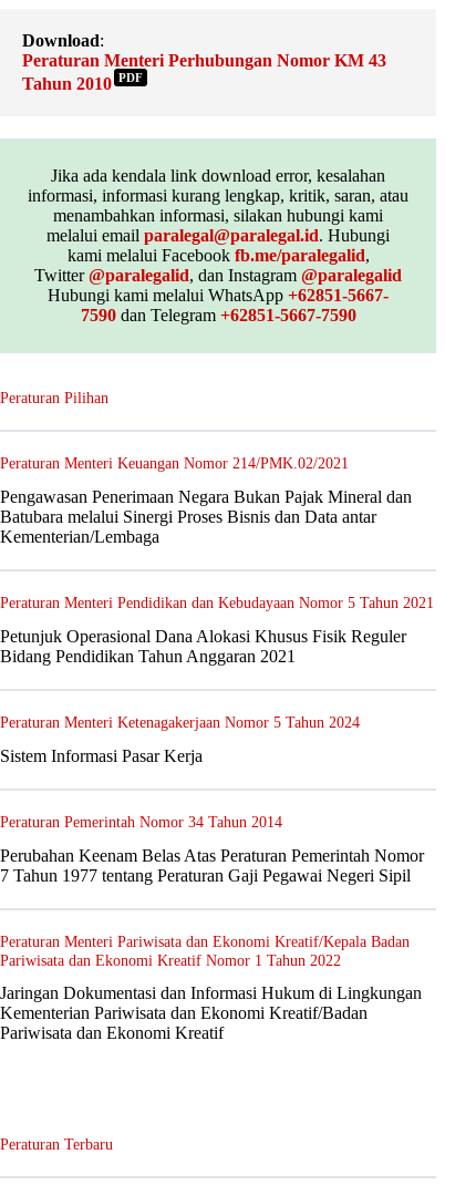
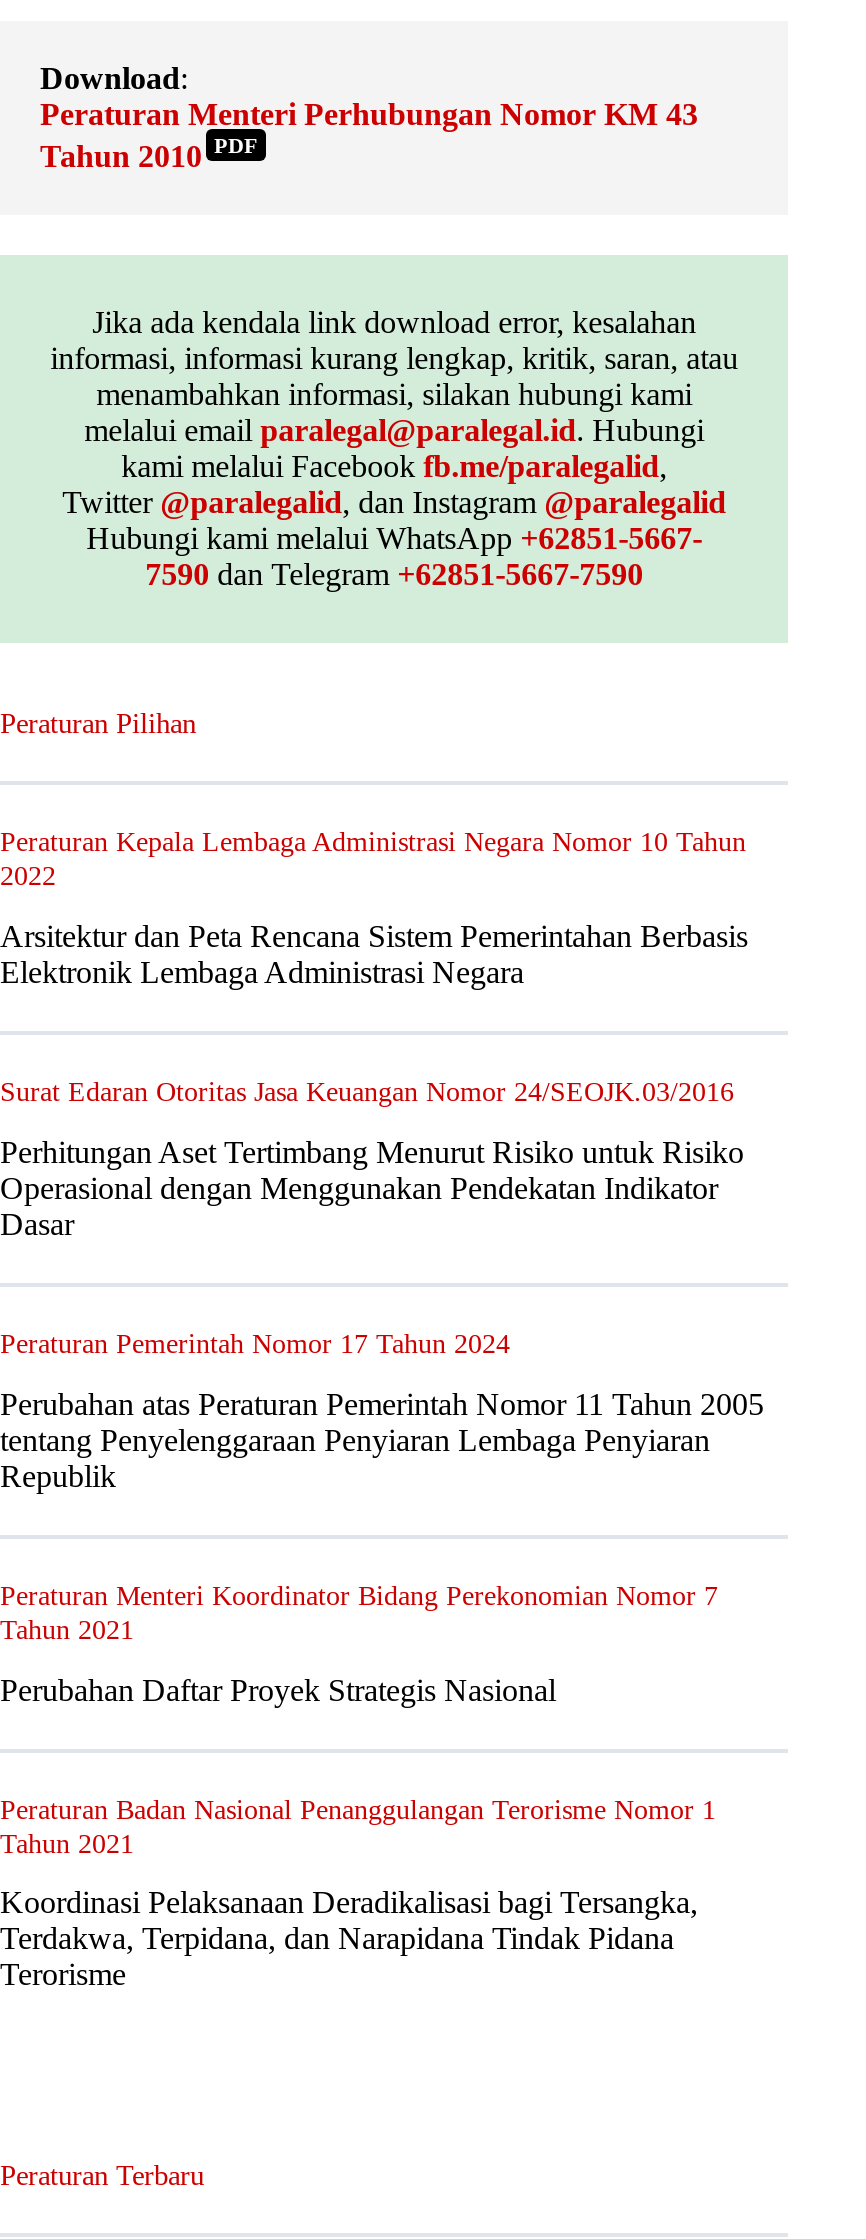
[0,455,349,472] Peraturan Menteri Keuangan Nomor 214/PMK.02/2021 -> [0,826,746,892] Peraturan Kepala Lembaga Administrasi Negara Nomor 10 Tahun | 2022
[0,488,412,546] Pengawasan Penerimaan Negara Bukan Pajak Mineral dan | Batubara melalui Sinergi Proses Bisnis dan Data antar | Kementerian/Lembaga -> [0,919,748,989] Arsitektur dan Peta Rencana Sistem Pemerintahan Berbasis | Elektronik Lembaga Administrasi Negara
[0,594,434,612] Peraturan Menteri Pendidikan dan Kebudayaan Nomor 5 Tahun 2021 -> [0,1075,734,1107] Surat Edaran Otoritas Jasa Keuangan Nomor 24/SEOJK.03/2016
[0,627,406,666] Petunjuk Operasional Dana Alokasi Khusus Fisik Reguler | Bidang Pendidikan Tahun Anggaran 2021 -> [0,1135,744,1241] Perhitungan Aset Tertimbang Menurut Risiko untuk Risiko | Operasional dengan Menggunakan Pendekatan Indikator | Dasar
[0,713,360,731] Peraturan Menteri Ketenagakerjaan Nomor 5 Tahun 2024 -> [0,1327,510,1359] Peraturan Pemerintah Nomor 17 Tahun 2024
[0,746,203,765] Sistem Informasi Pasar Kerja -> [0,1387,764,1493] Perubahan atas Peraturan Pemerintah Nomor 11 Tahun 2005 | tentang Penyelenggaraan Penyiaran Lembaga Penyiaran | Republik
[0,813,282,830] Peraturan Pemerintah Nomor 34 Tahun 2014 -> [0,1579,718,1645] Peraturan Menteri Koordinator Bidang Perekonomian Nomor 7 | Tahun 2021
[0,846,424,884] Perubahan Keenam Belas Atas Peraturan Pemerintah Nomor | 7 Tahun 1977 tentang Peraturan Gaji Pegawai Negeri Sipil -> [0,1672,556,1706] Perubahan Daftar Proyek Strategis Nasional
[0,932,410,969] Peraturan Menteri Pariwisata dan Ekonomi Kreatif/Kepala Badan | Pariwisata dan Ekonomi Kreatif Nomor 1 Tahun 2022 -> [0,1792,716,1858] Peraturan Badan Nasional Penanggulangan Terorisme Nomor 1 | Tahun 2021
[0,984,422,1043] Jaringan Dokumentasi dan Informasi Hukum di Lingkungan | Kementerian Pariwisata dan Ekonomi Kreatif/Badan | Pariwisata dan Ekonomi Kreatif -> [0,1886,698,1992] Koordinasi Pelaksanaan Deradikalisasi bagi Tersangka, | Terdakwa, Terpidana, dan Narapidana Tindak Pidana | Terorisme

